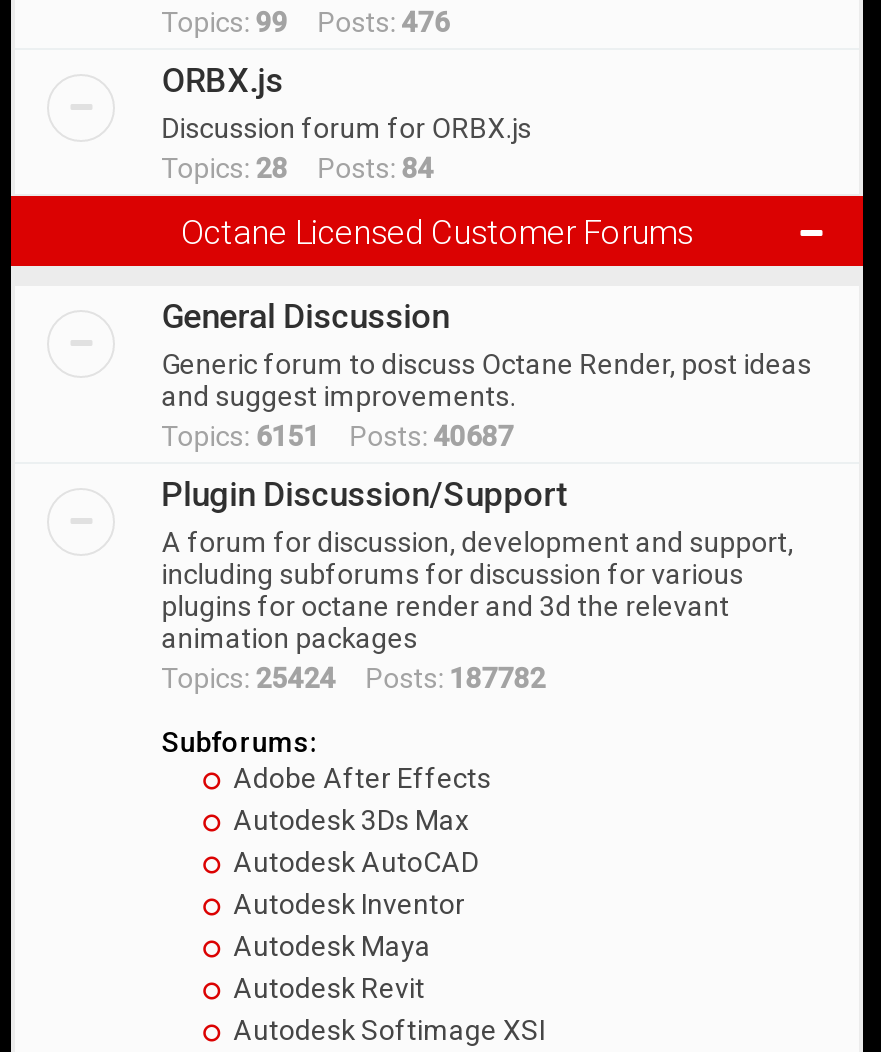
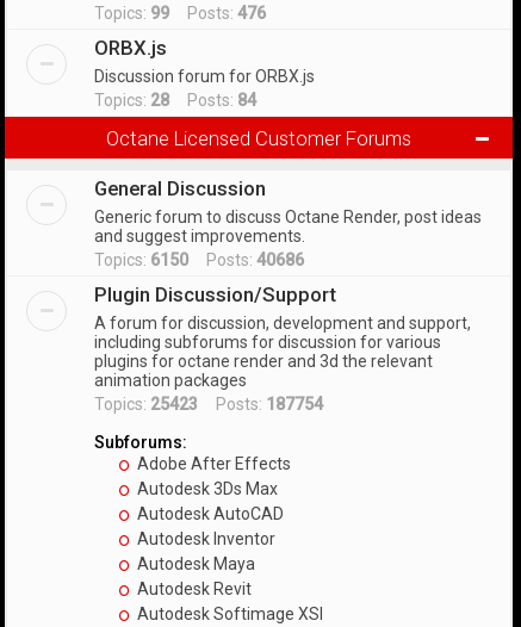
[161,420,513,452] Topics: 6151 Posts: 40687 -> [94,250,304,269] Topics: 6150 Posts: 40686
[161,662,545,694] Topics: 25424 Posts: 187782 -> [94,395,323,414] Topics: 25423 Posts: 187754

